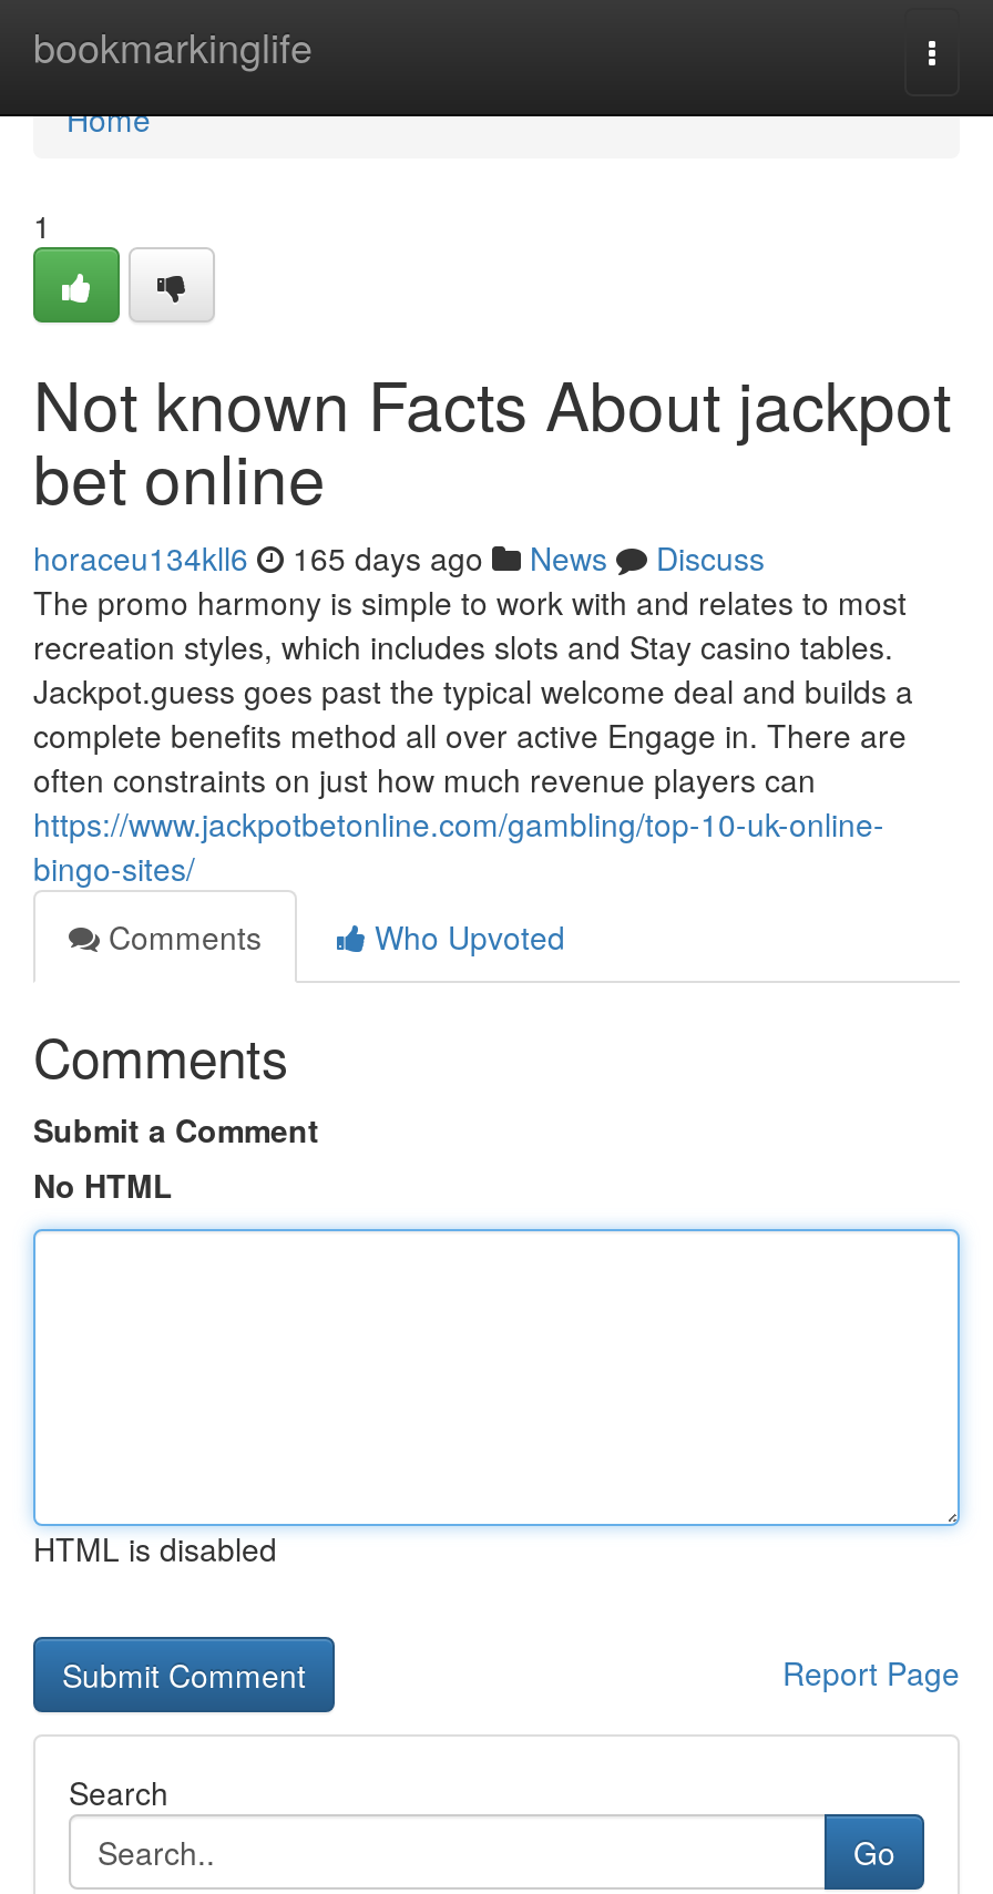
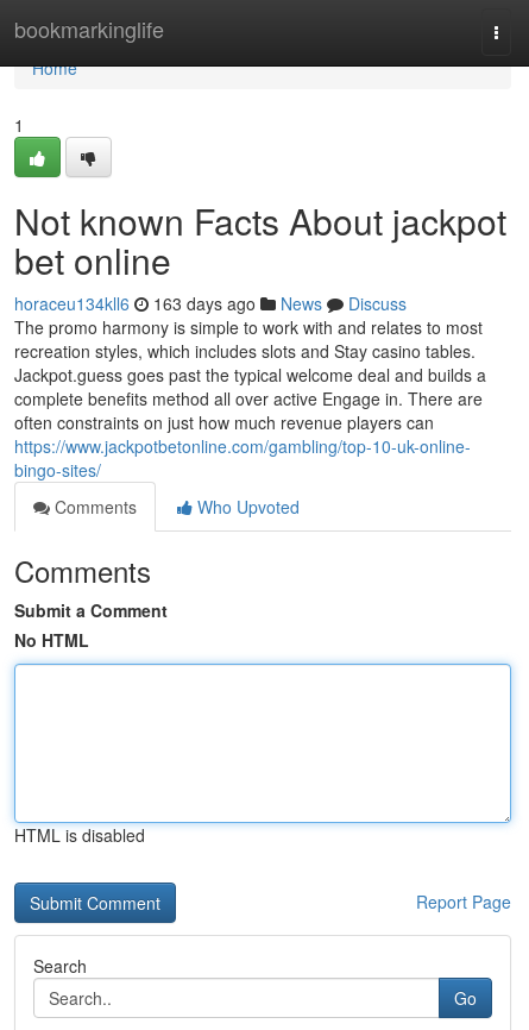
[33,535,765,580] horaceu134kll6 165 days ago News Discuss -> [14,291,407,315] horaceu134kll6 163 days ago News Discuss

